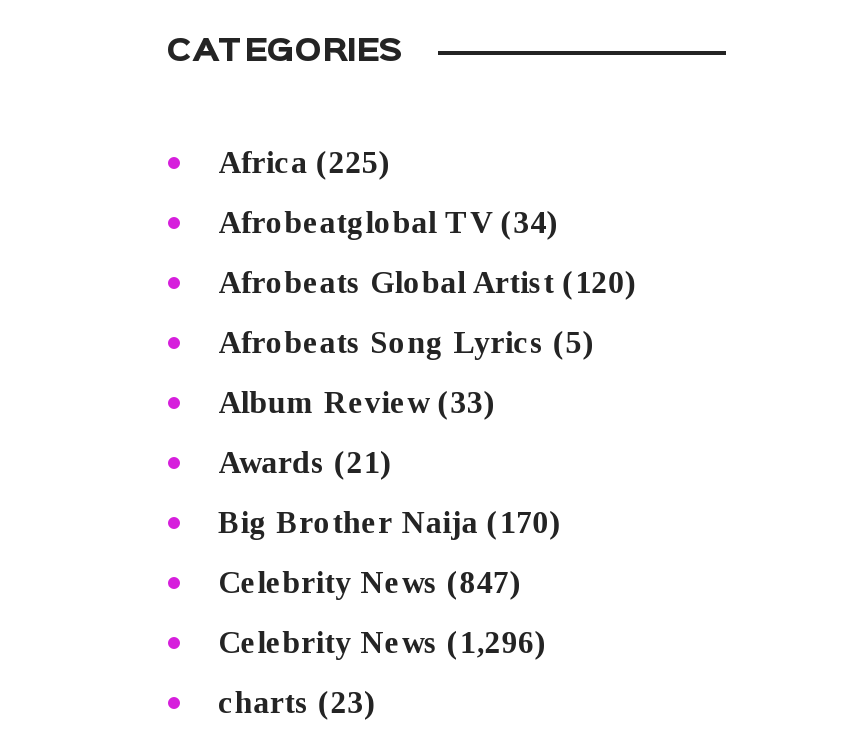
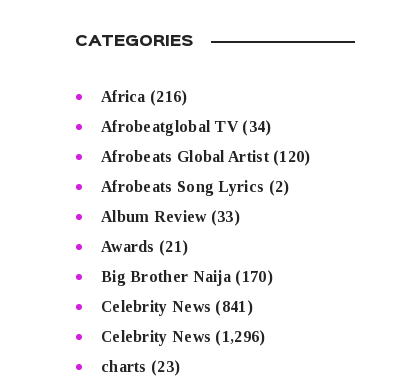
[218,145,391,179] Africa (225) -> [101,88,188,105] Africa (216)
[218,325,595,359] Afrobeats Song Lyrics (5) -> [101,178,289,195] Afrobeats Song Lyrics (2)
[218,565,522,599] Celebrity News (847) -> [101,298,253,315] Celebrity News (841)

